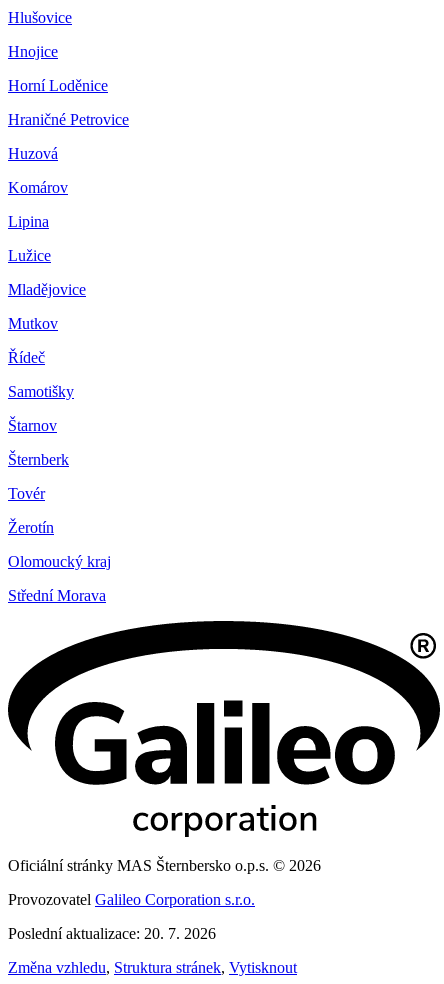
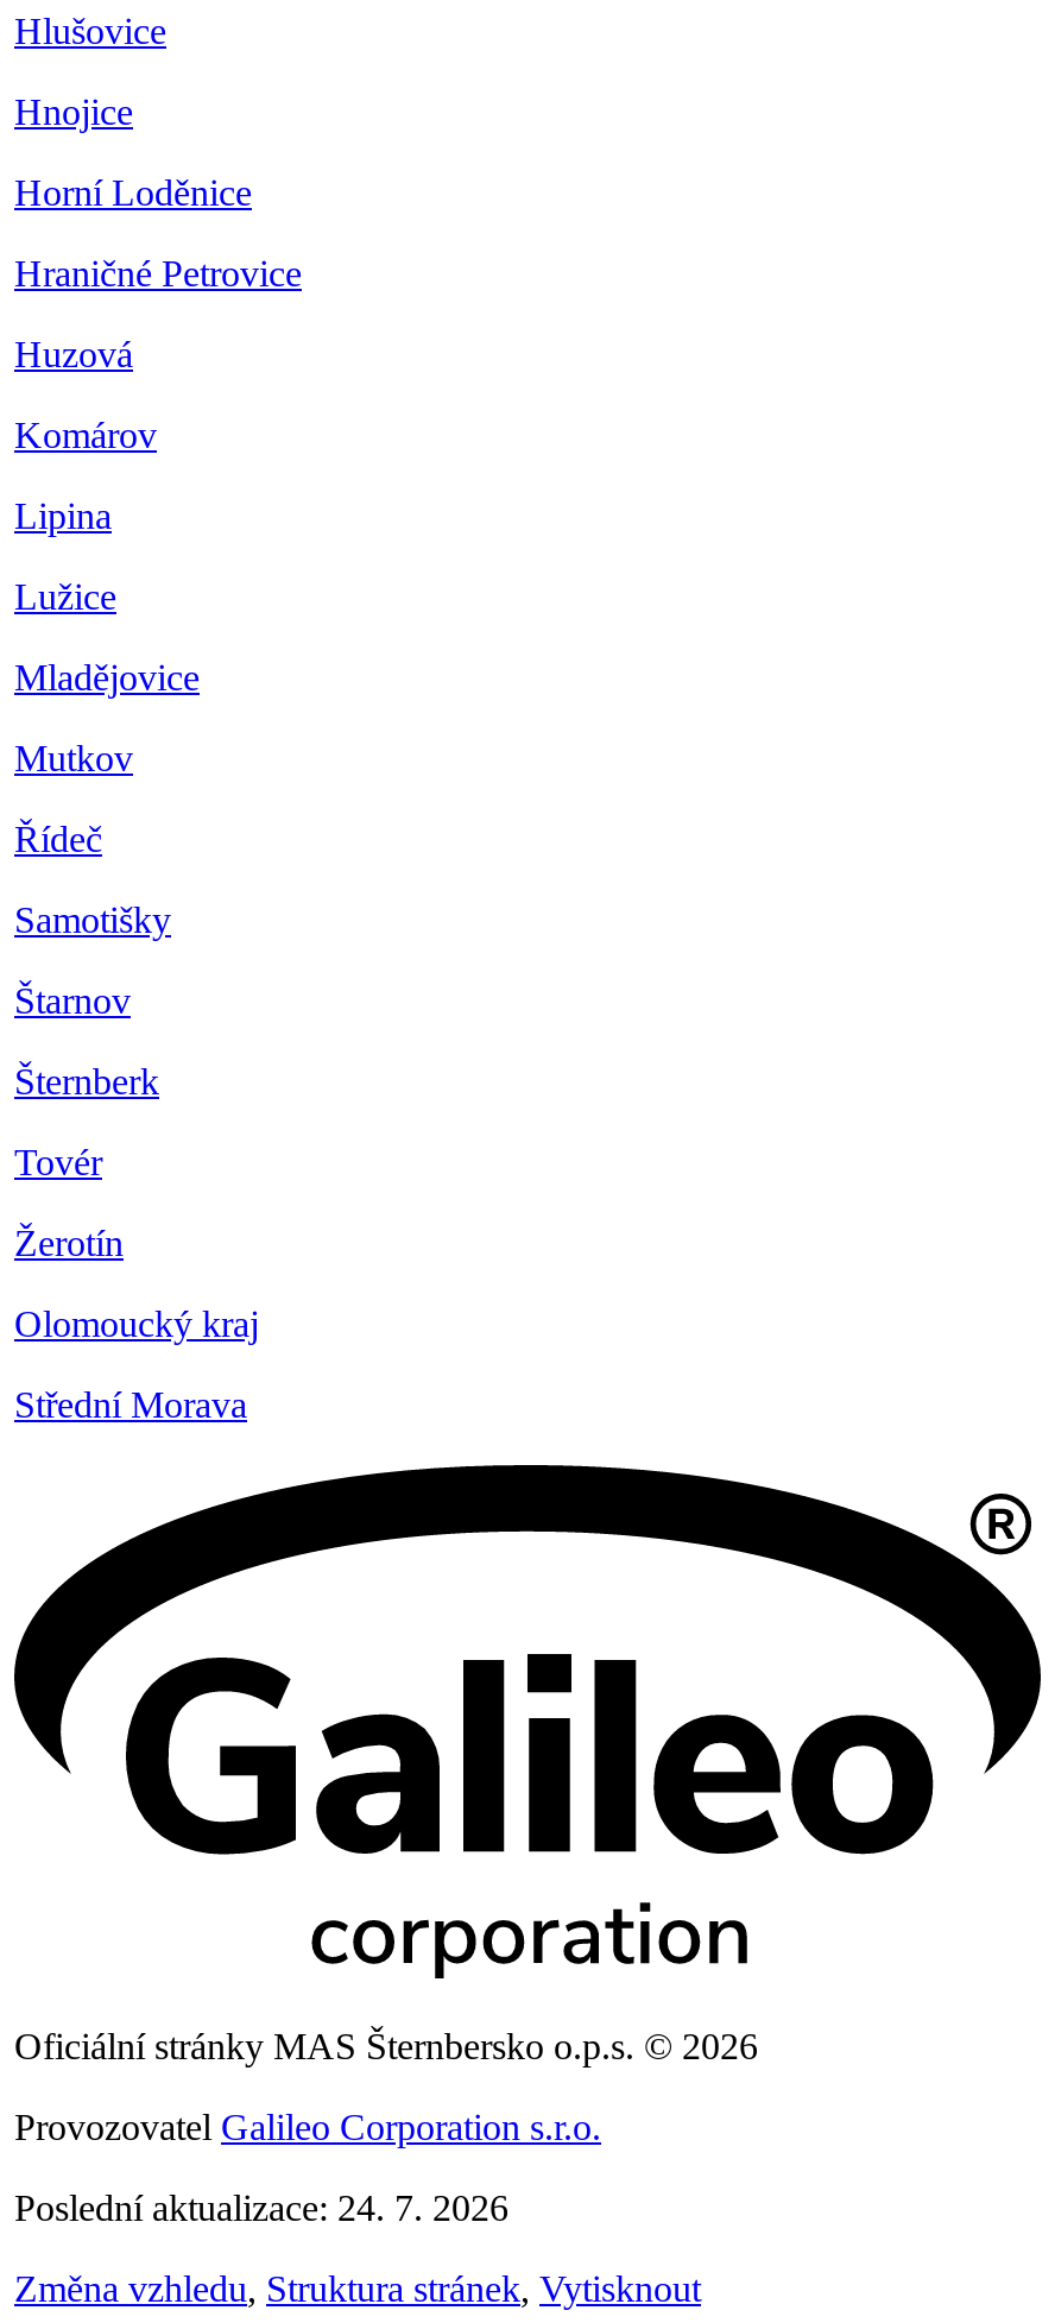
[8,925,216,942] Poslední aktualizace: 20. 7. 2026 -> [14,2187,508,2227] Poslední aktualizace: 24. 7. 2026

